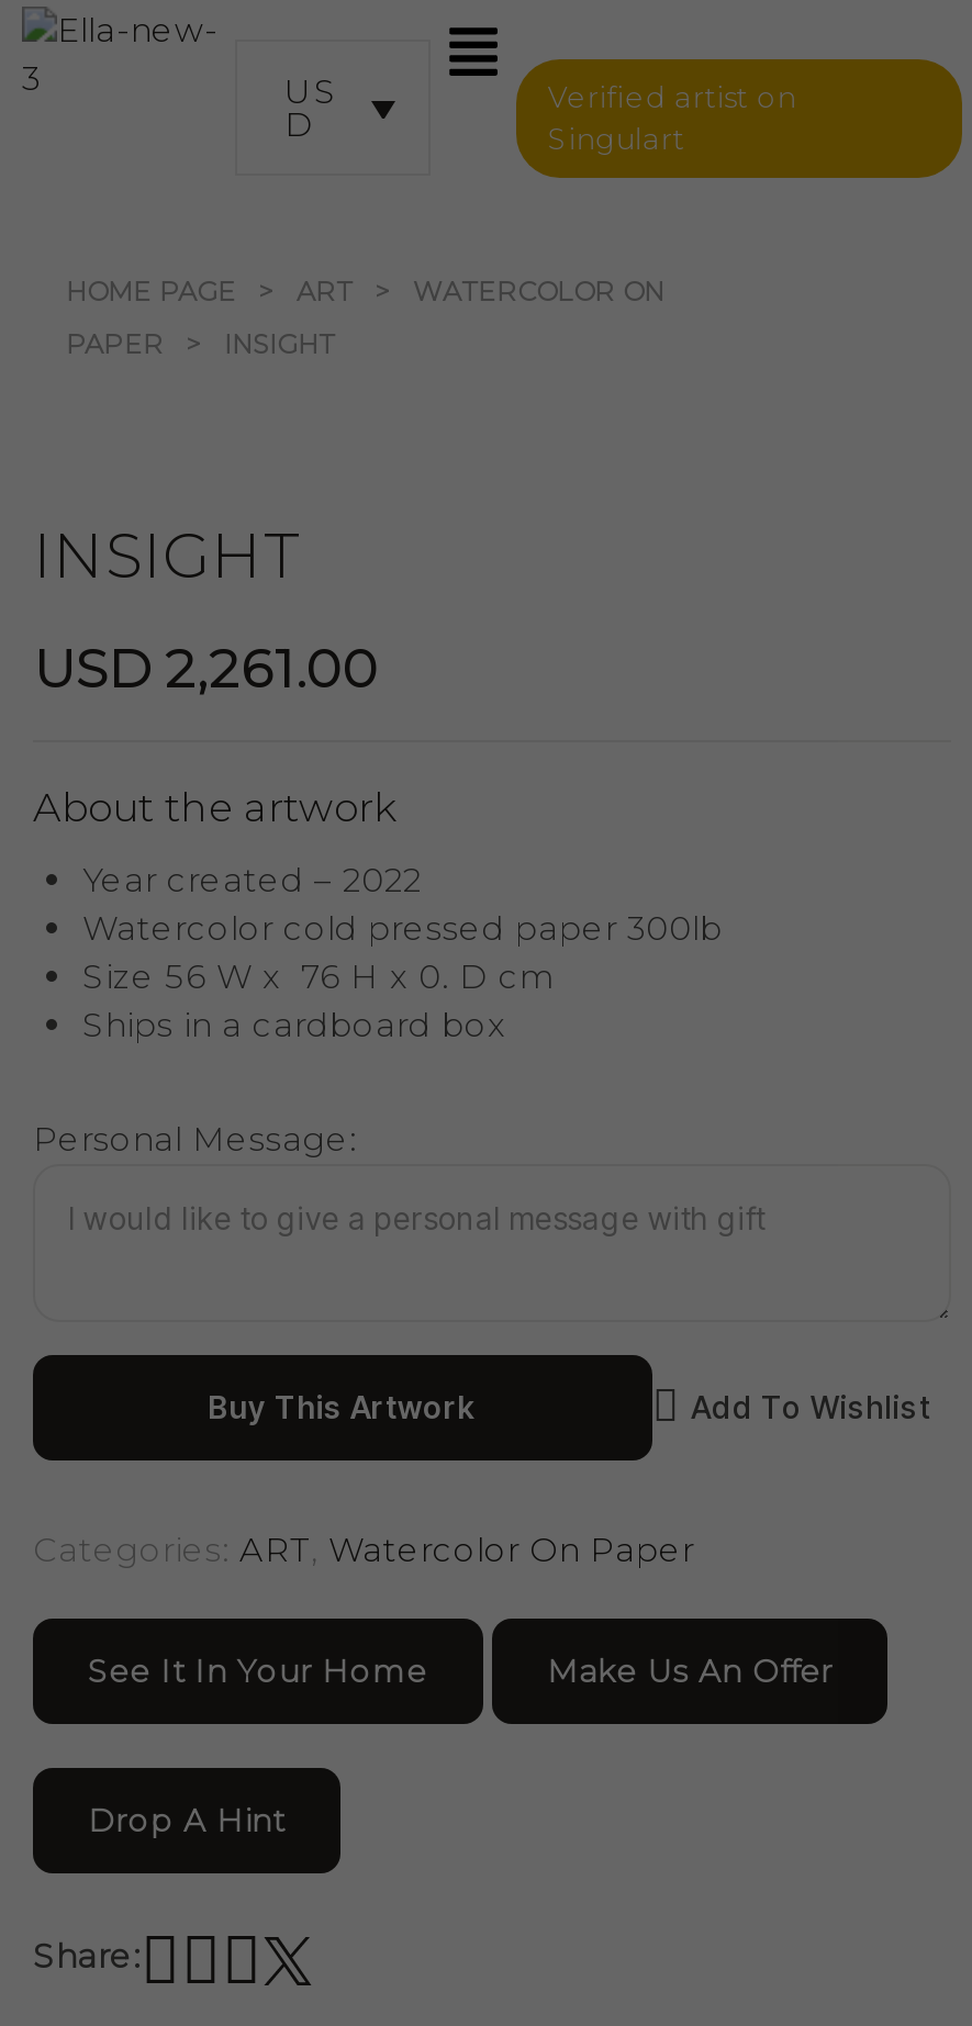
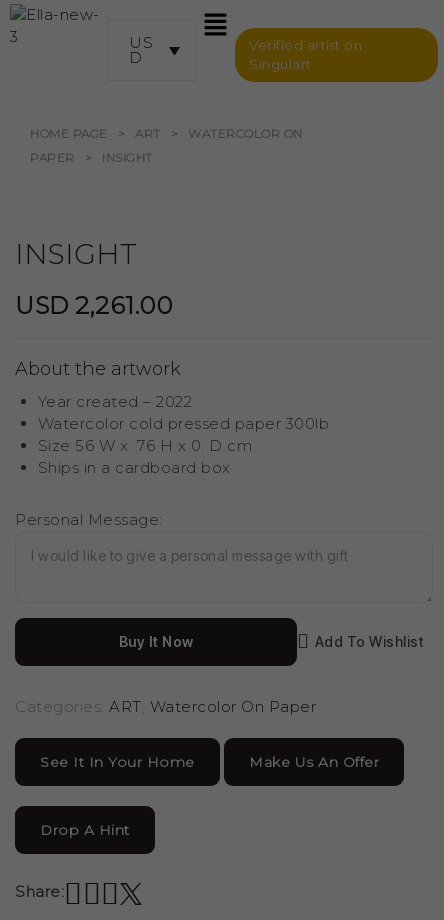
[209,1387,477,1425] Buy This Artwork -> [118,633,193,650] Buy It Now

